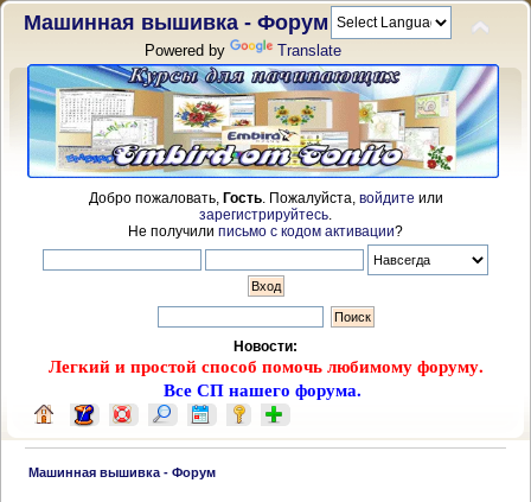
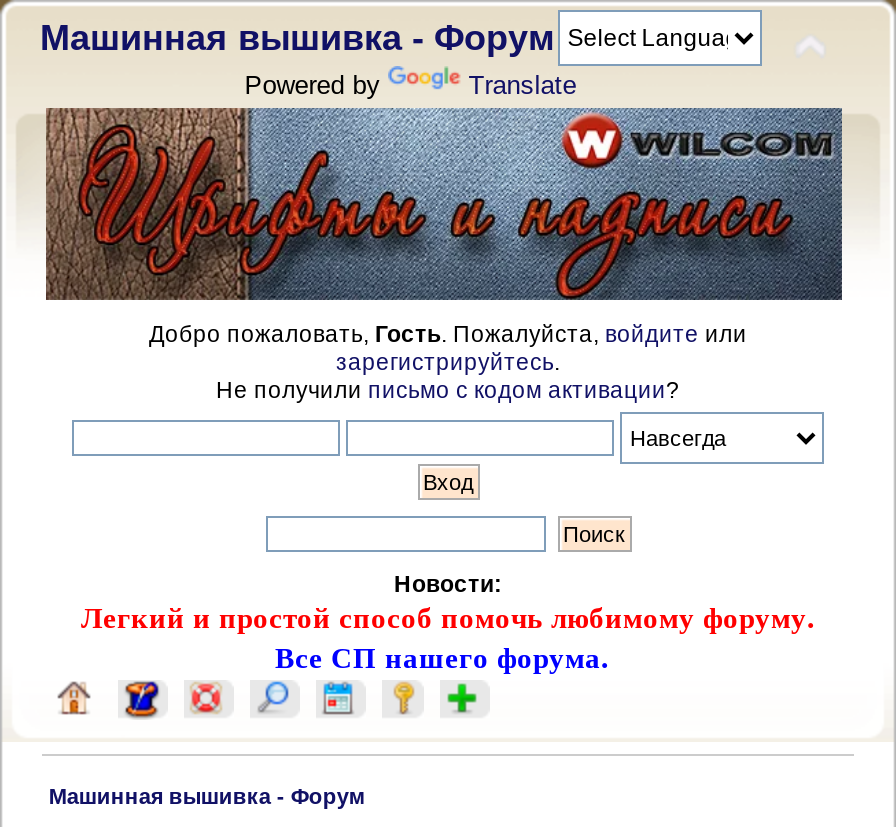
[26,63,500,179] [image] -> [44,106,844,302] [image]

